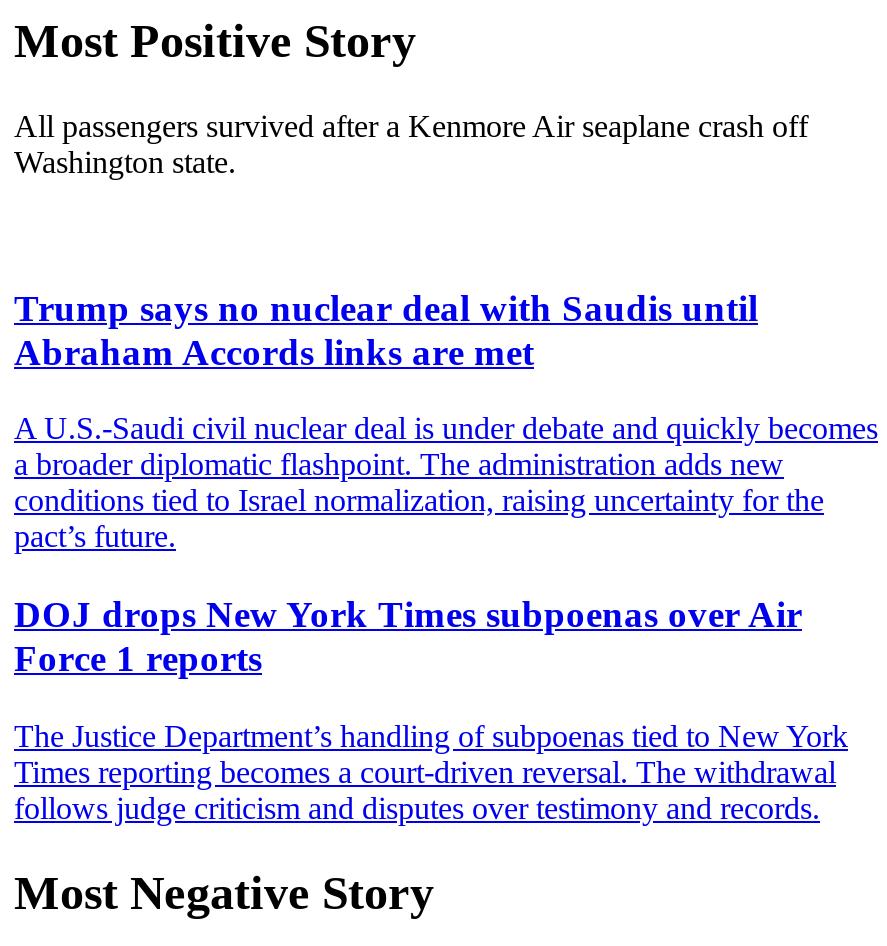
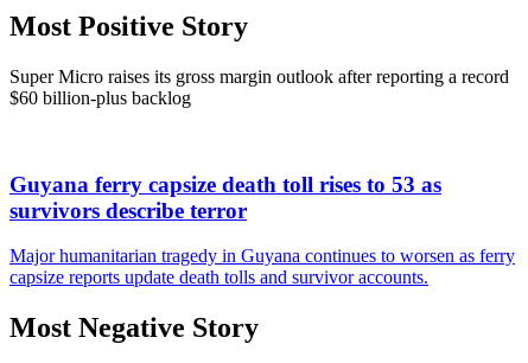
[14,109,808,179] All passengers survived after a Kenmore Air seaplane crash off | Washington state. -> [9,66,509,108] Super Micro raises its gross margin outlook after reporting a record | $60 billion-plus backlog
[14,286,878,824] Trump says no nuclear deal with Saudis until | Abraham Accords links are met | A U.S.-Saudi civil nuclear deal is under debate and quickly becomes | a broader diplomatic flashpoint. The administration adds new | conditions tied to Israel normalization, raising uncertainty for the | pact’s future. | DOJ drops New York Times subpoenas over Air | Force 1 reports | The Justice Department’s handling of subpoenas tied to New York | Times reporting becomes a court-driven reversal. The withdrawal | follows judge criticism and disputes over testimony and records. -> [9,171,515,287] Guyana ferry capsize death toll rises to 53 as | survivors describe terror | Major humanitarian tragedy in Guyana continues to worsen as ferry | capsize reports update death tolls and survivor accounts.

